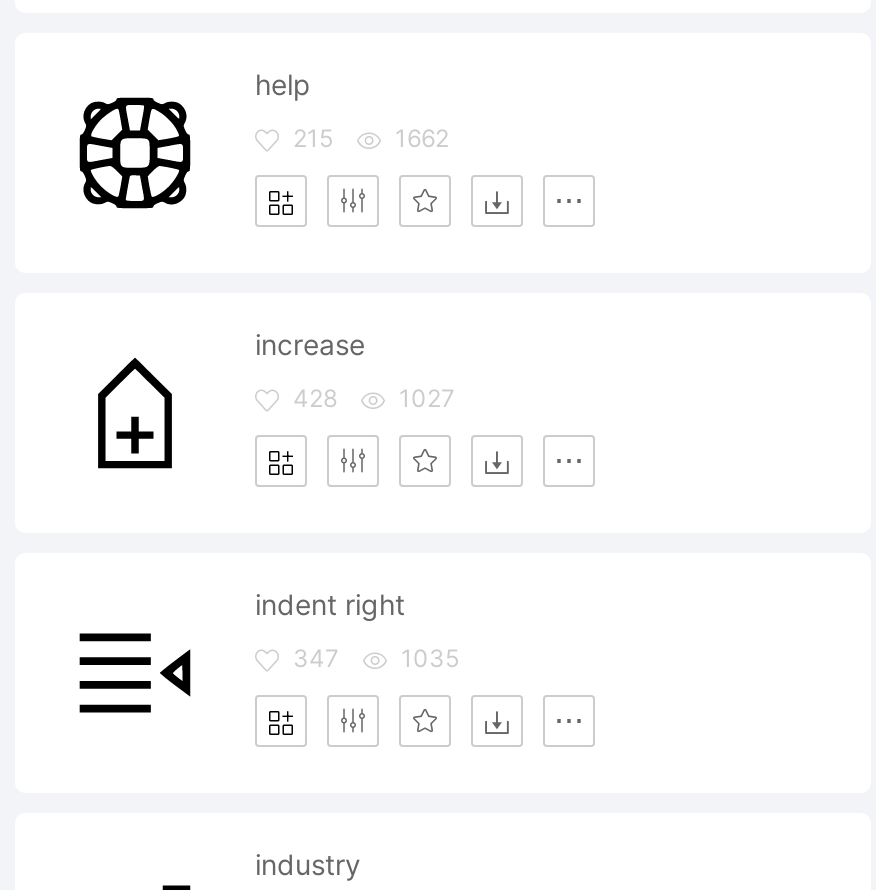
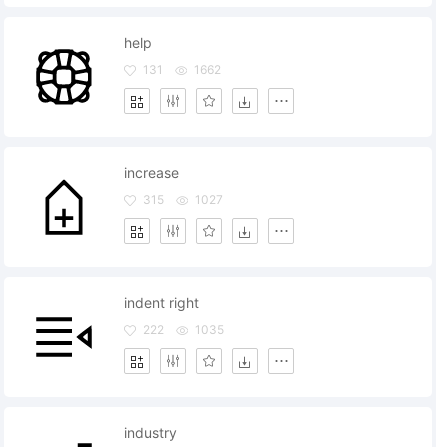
[293,123,333,153] 215 -> [143,62,163,77] 131
[293,383,337,413] 428 -> [143,192,164,207] 315
[293,643,339,673] 347 -> [143,322,164,337] 222

